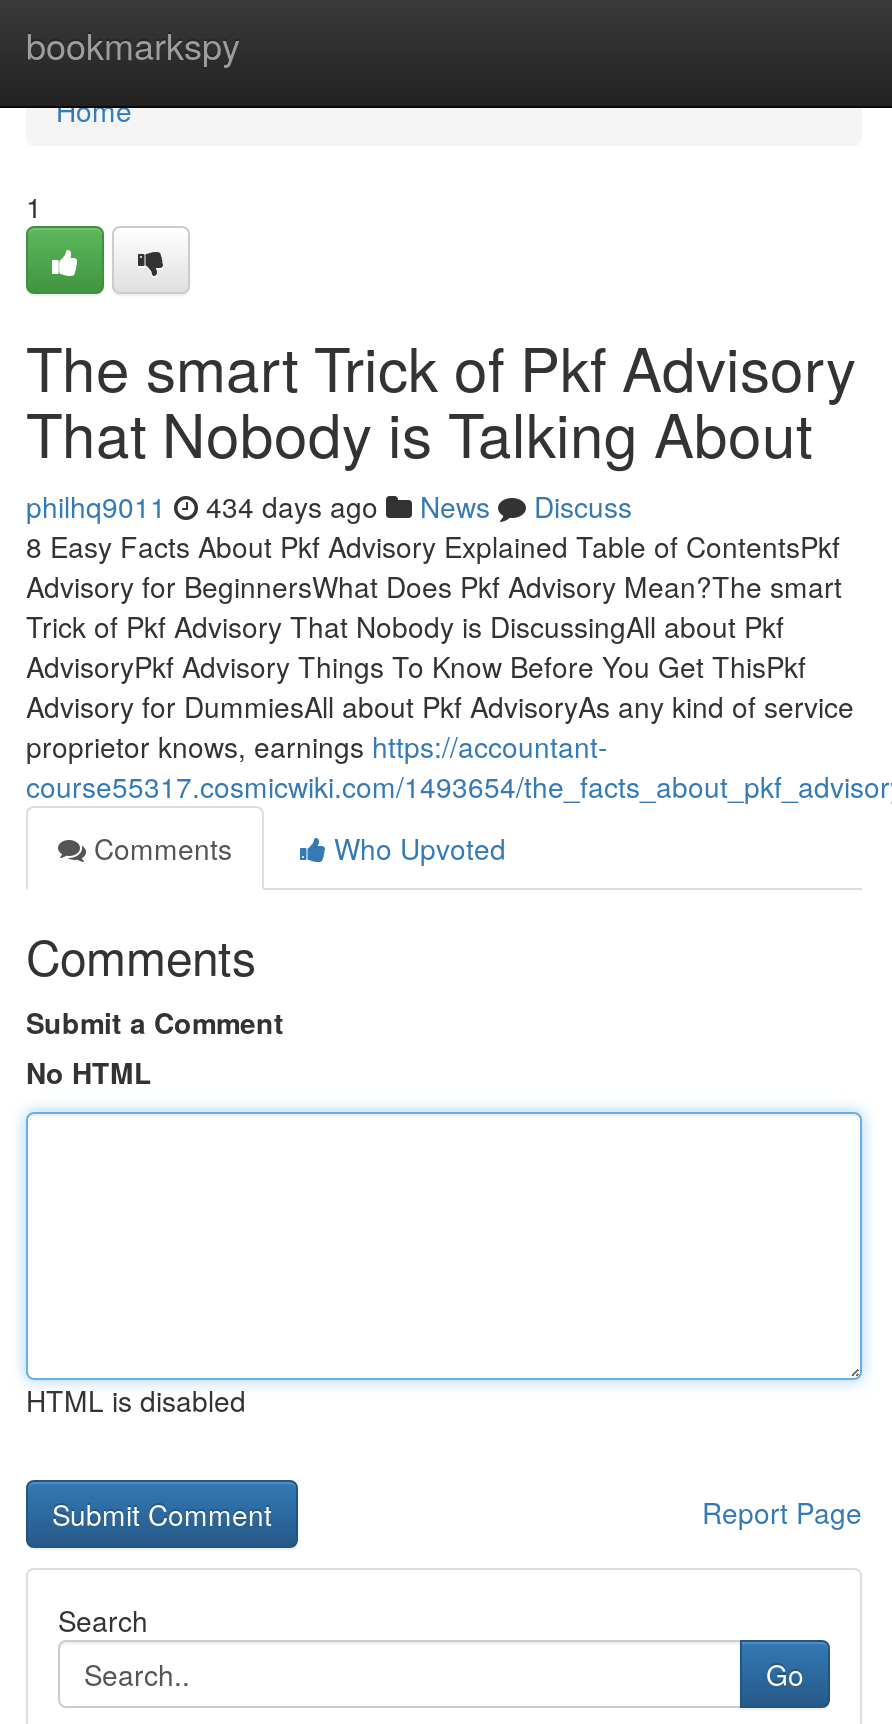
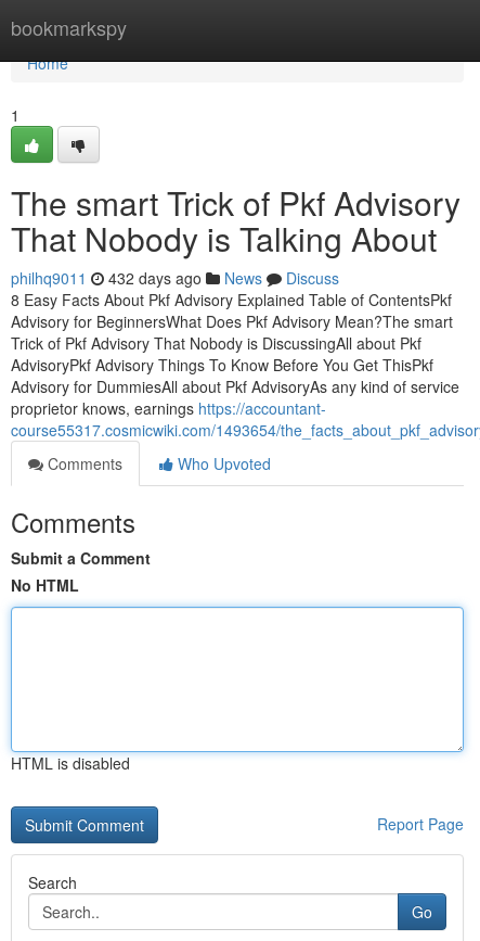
[26,486,632,526] philhq9011 434 days ago News Discuss -> [11,267,339,289] philhq9011 432 days ago News Discuss

